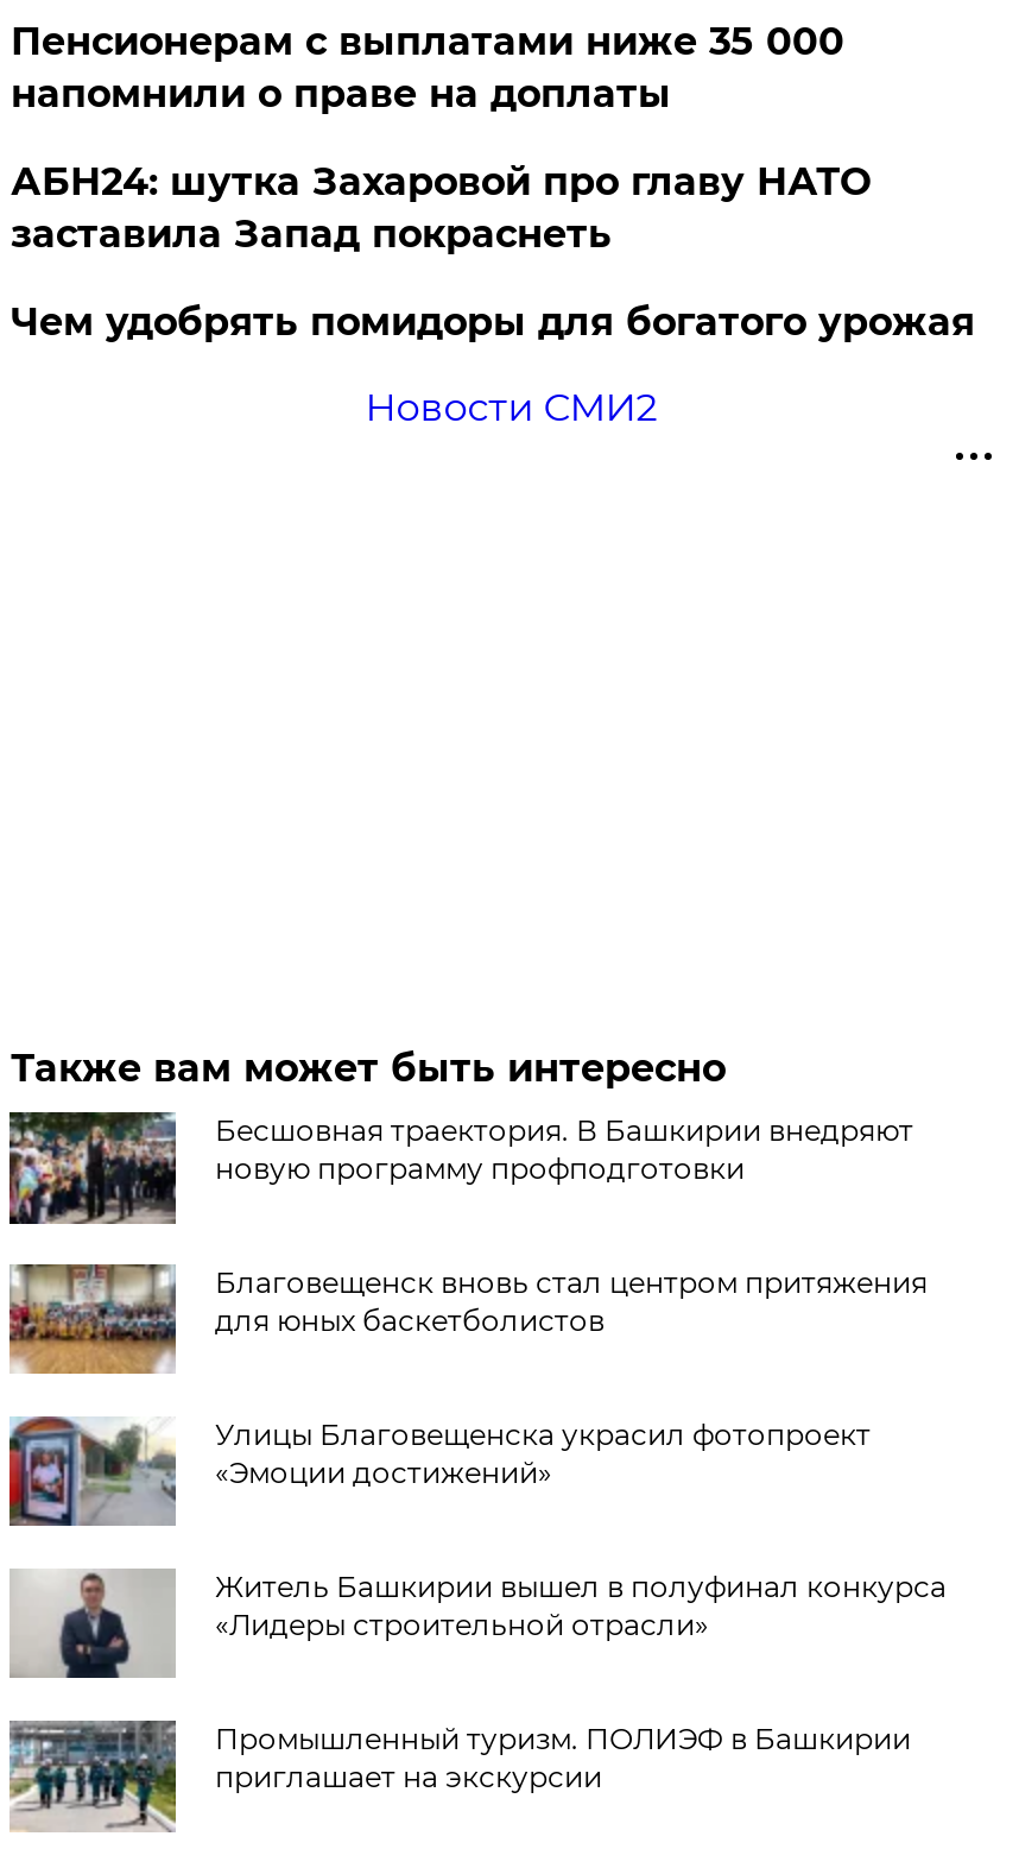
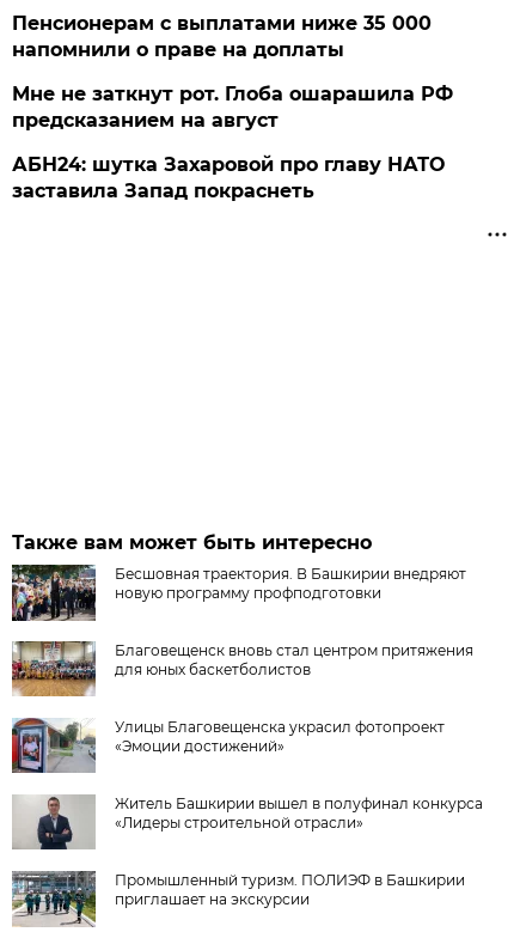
none -> [12,83,454,132] Мне не заткнут рот. Глоба ошарашила РФ | предсказанием на август
moved [10,159,870,257] -> [12,153,445,202]: АБН24: шутка Захаровой про главу НАТО | заставила Запад покраснеть
[10,299,975,430] Чем удобрять помидоры для богатого урожая | Новости СМИ2 -> none

